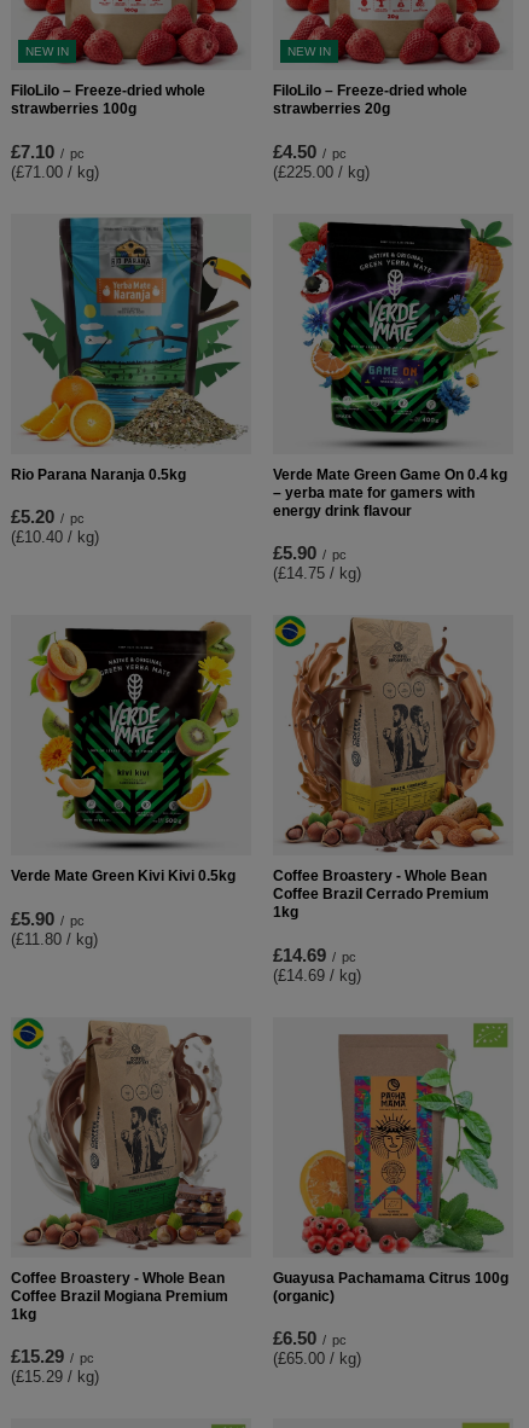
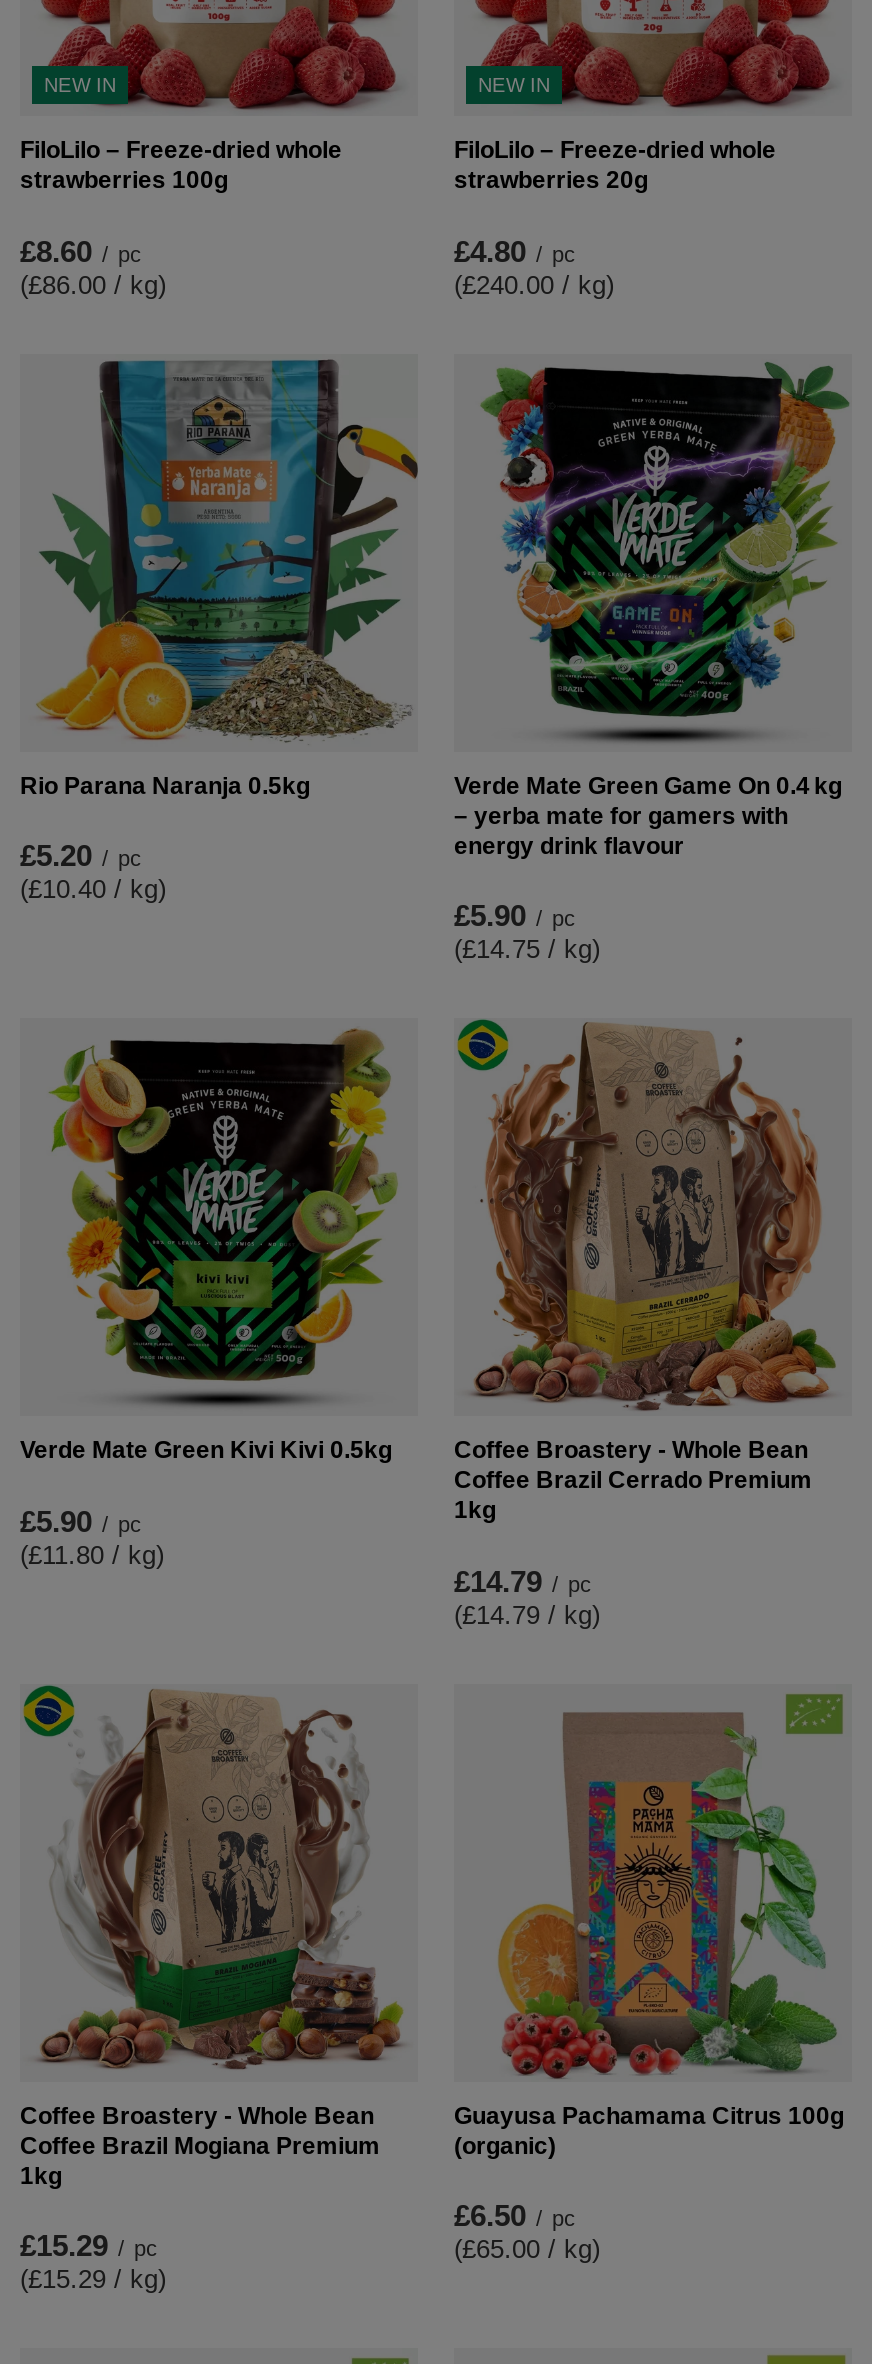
[11,141,85,161] £7.10 / pc -> [20,233,142,267] £8.60 / pc
[273,141,347,161] £4.50 / pc -> [454,233,576,267] £4.80 / pc
[11,162,99,181] (£71.00 / kg) -> [20,269,166,299] (£86.00 / kg)
[273,162,370,181] (£225.00 / kg) -> [454,269,614,299] (£240.00 / kg)
[273,944,356,965] £14.69 / pc -> [454,1563,592,1597] £14.79 / pc
[273,966,361,984] (£14.69 / kg) -> [454,1599,600,1629] (£14.79 / kg)

